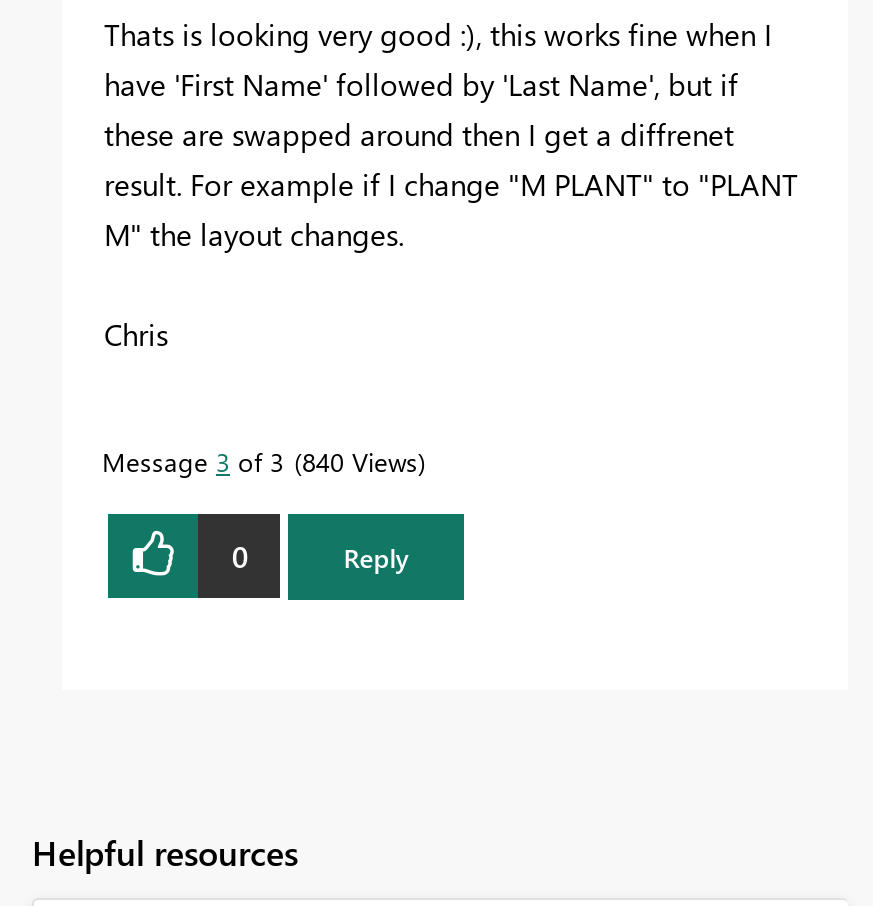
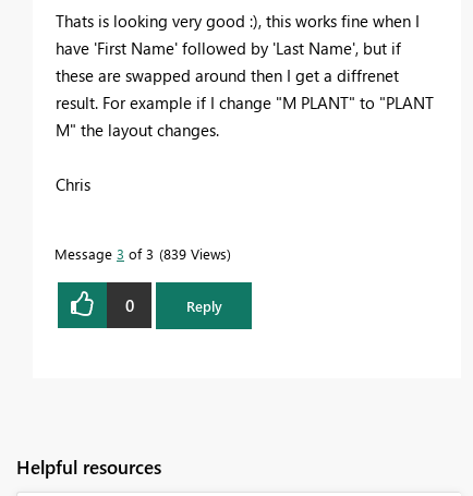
[102,445,418,479] Message 3 of 3 840 Views -> [54,245,227,263] Message 3 of 3 839 Views

